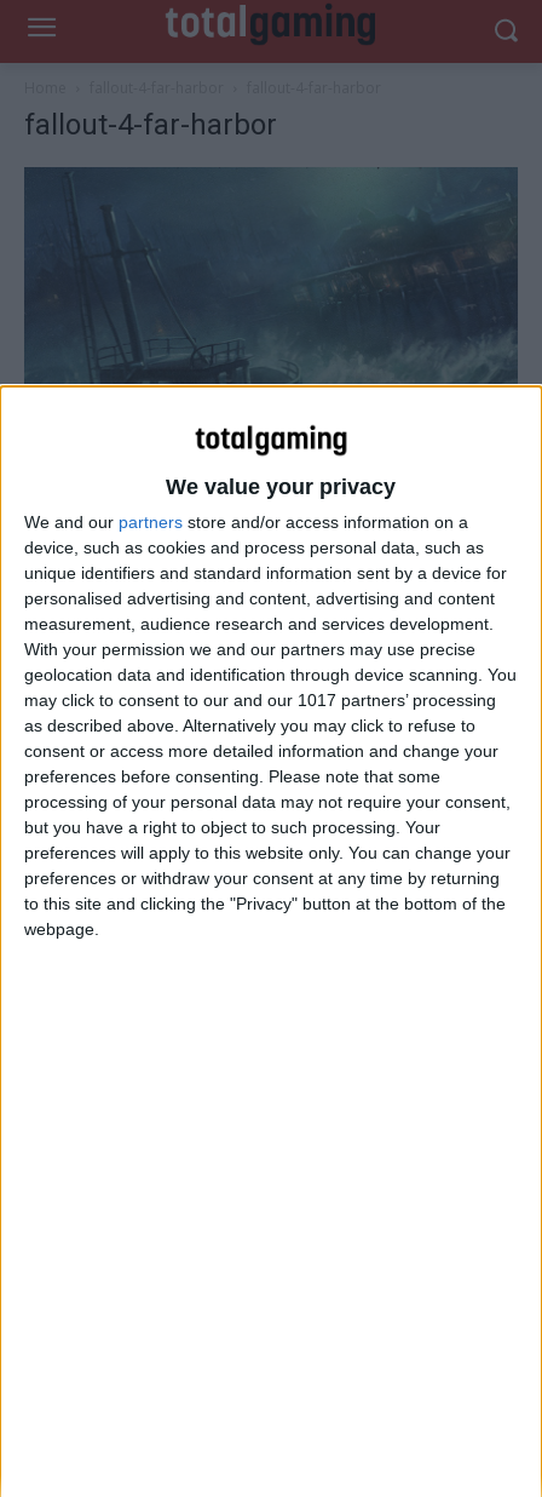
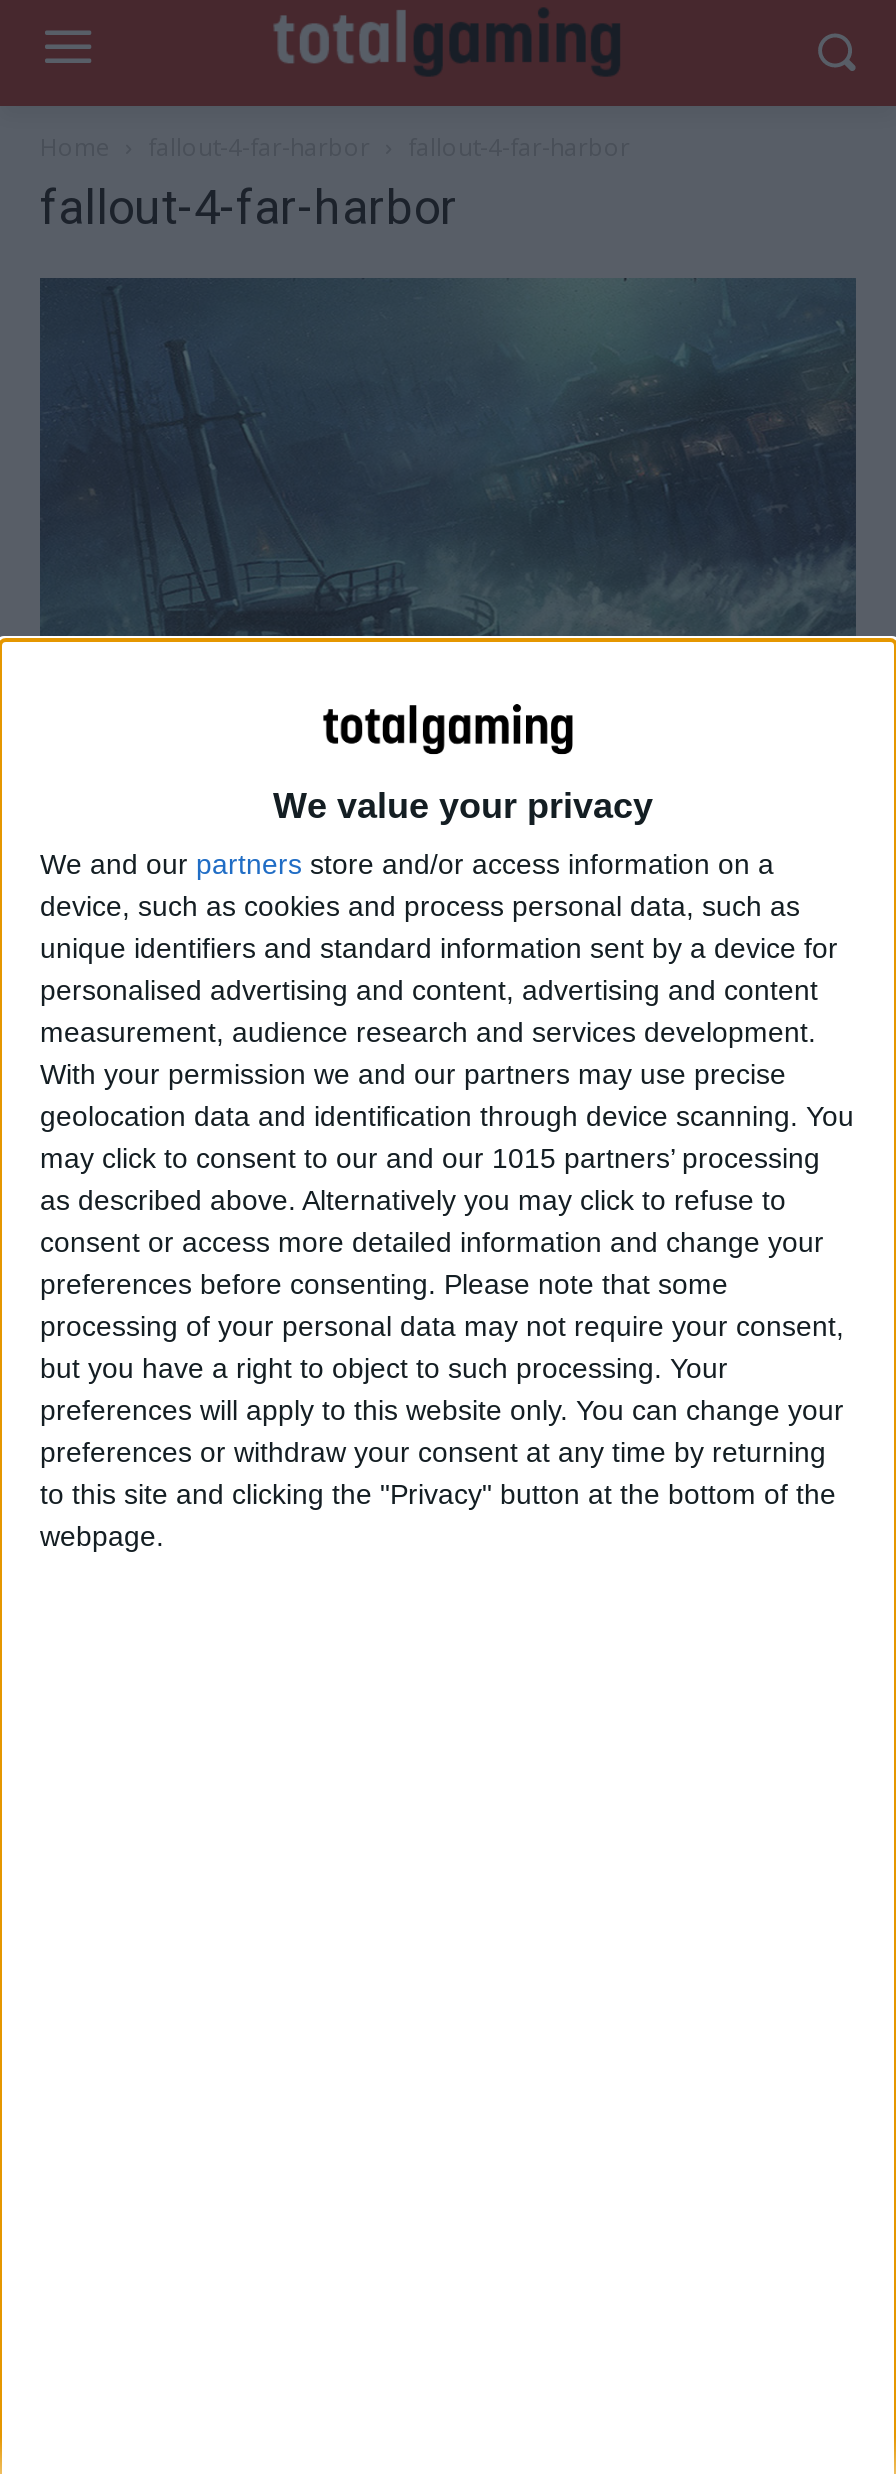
[24,691,496,710] may click to consent to our and our 1017 partners’ processing -> [40,1142,820,1174] may click to consent to our and our 1015 partners’ processing

